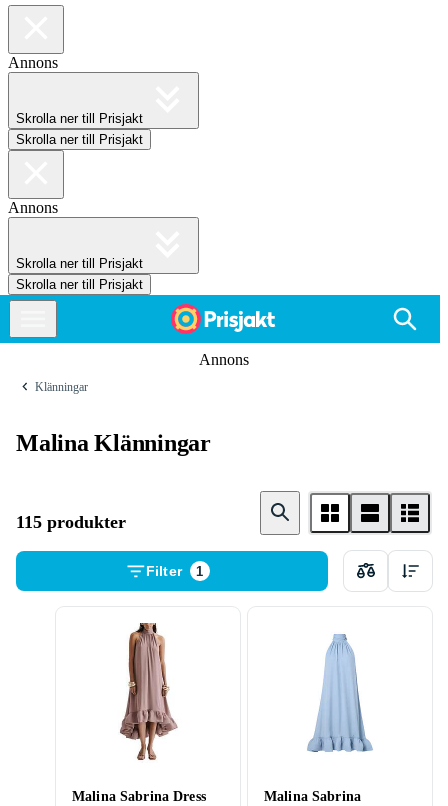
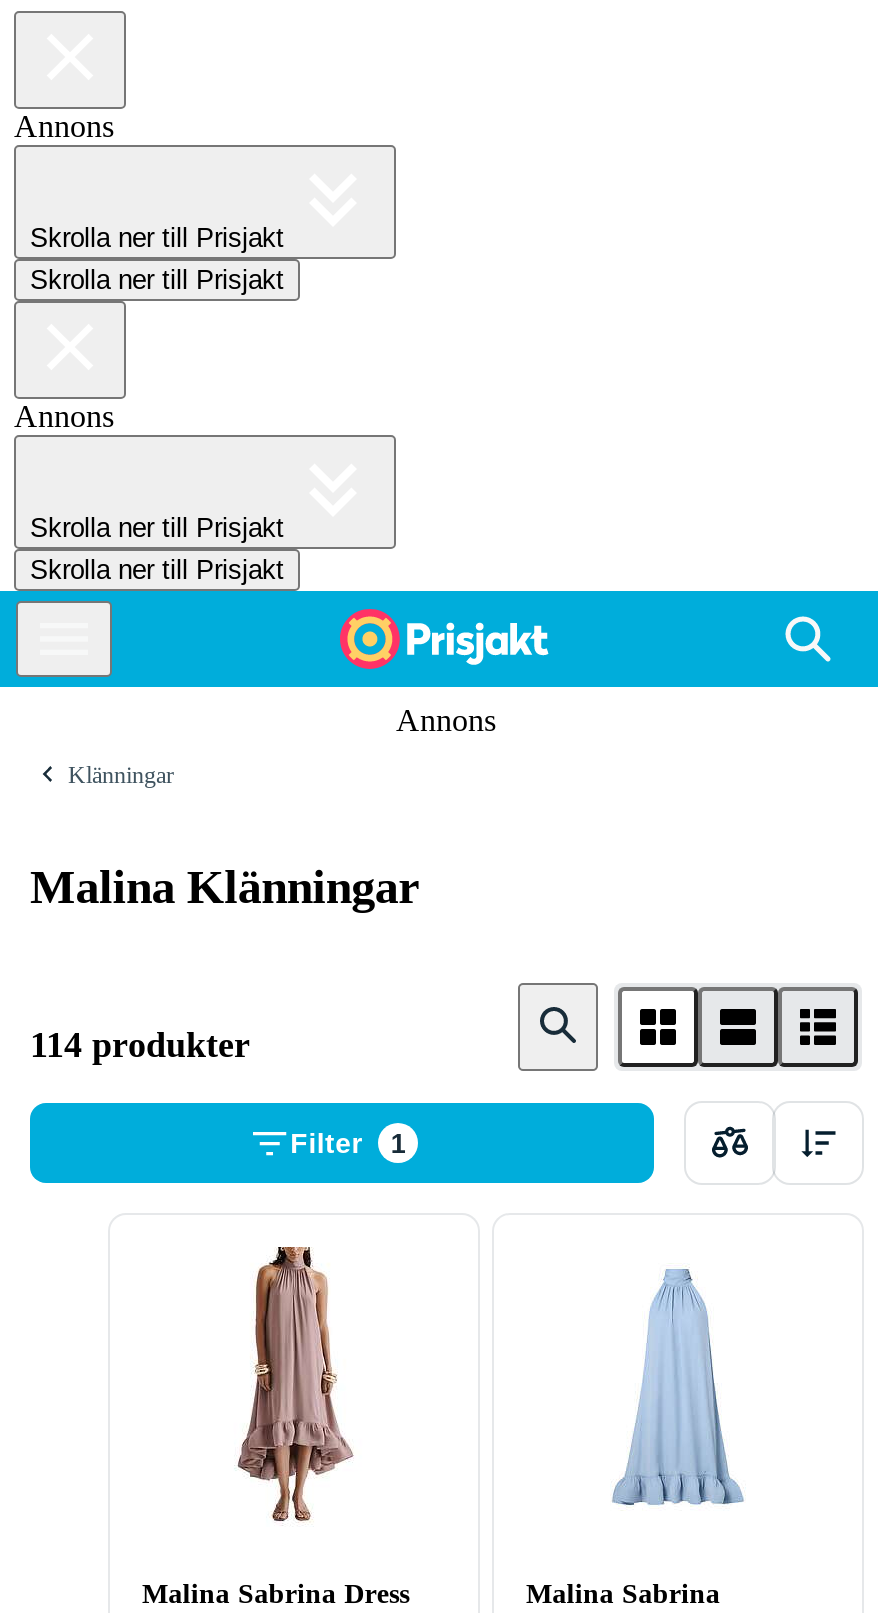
[16,511,126,531] 115 produkter -> [30,1024,250,1064] 114 produkter

